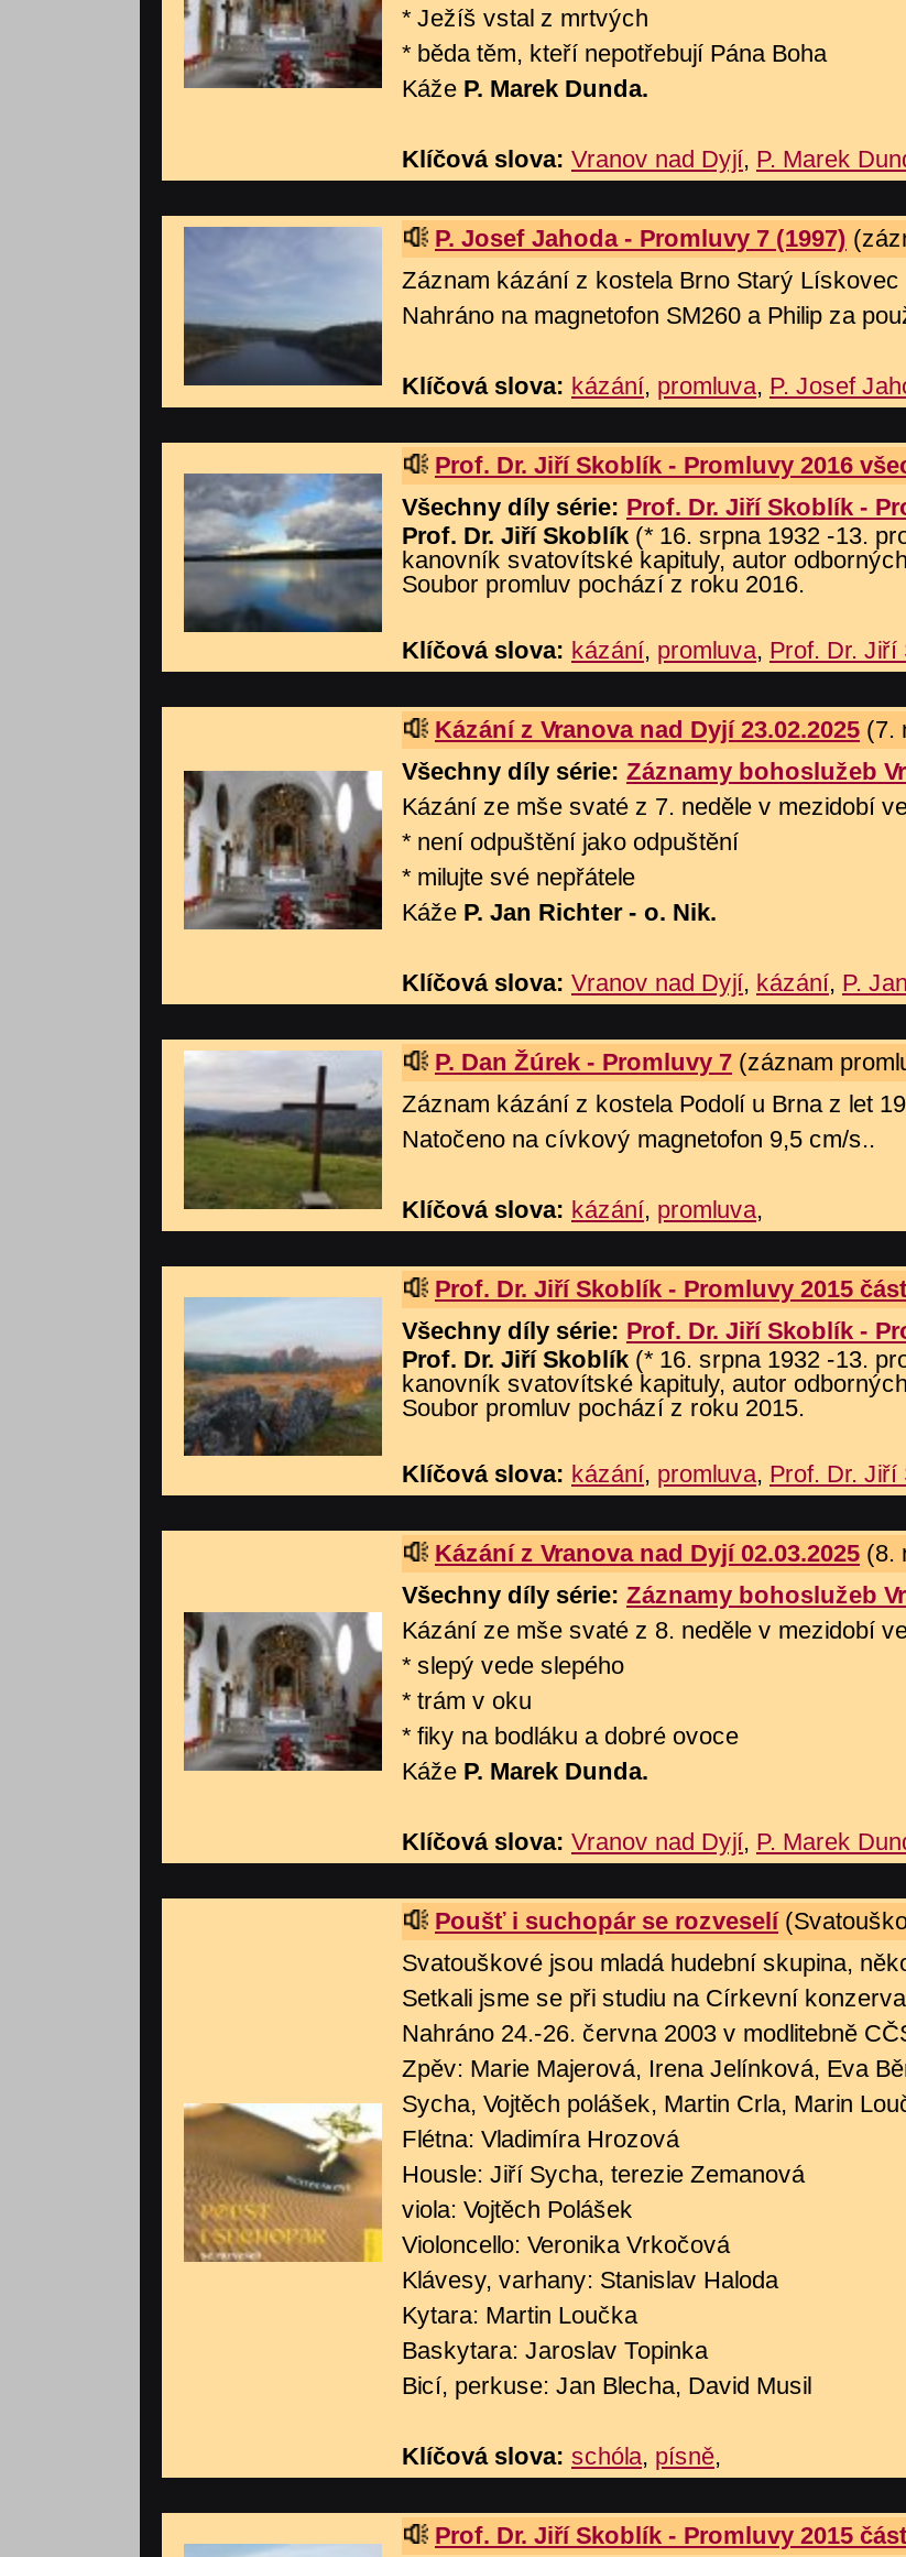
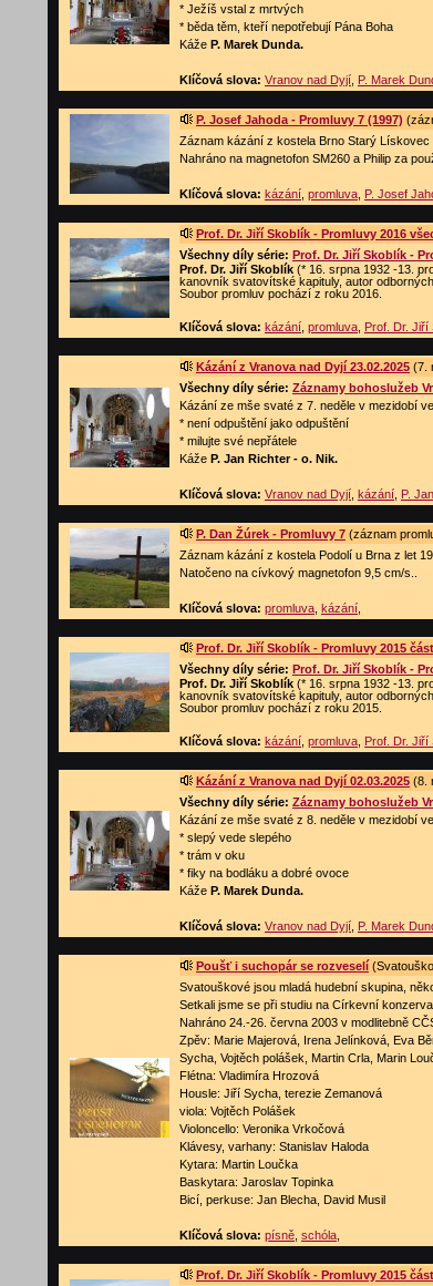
[402,1196,763,1222] Klíčová slova: kázání, promluva, -> [179,601,361,615] Klíčová slova: promluva, kázání,
[402,2442,721,2469] Klíčová slova: schóla, písně, -> [179,1228,340,1242] Klíčová slova: písně, schóla,

